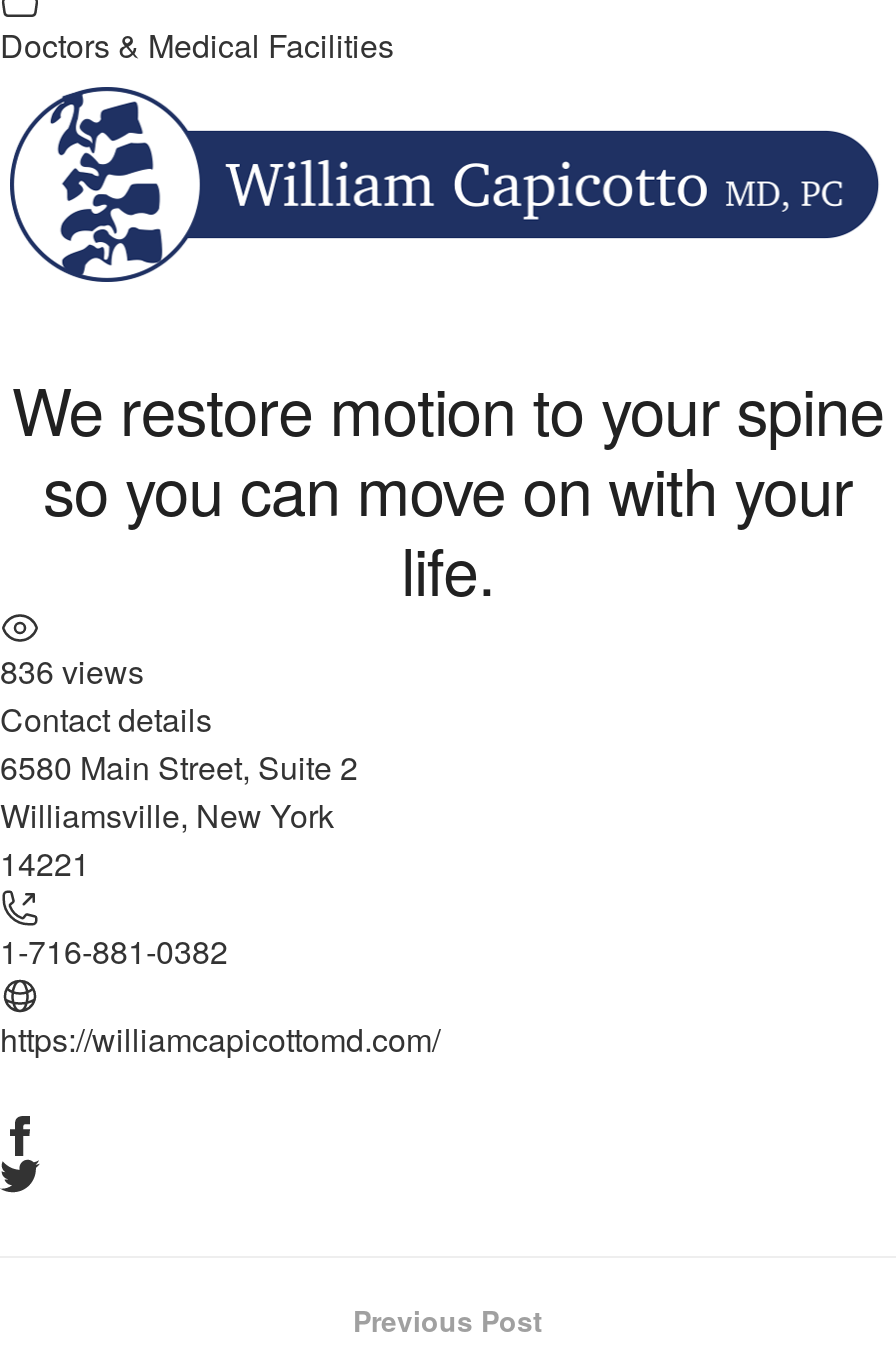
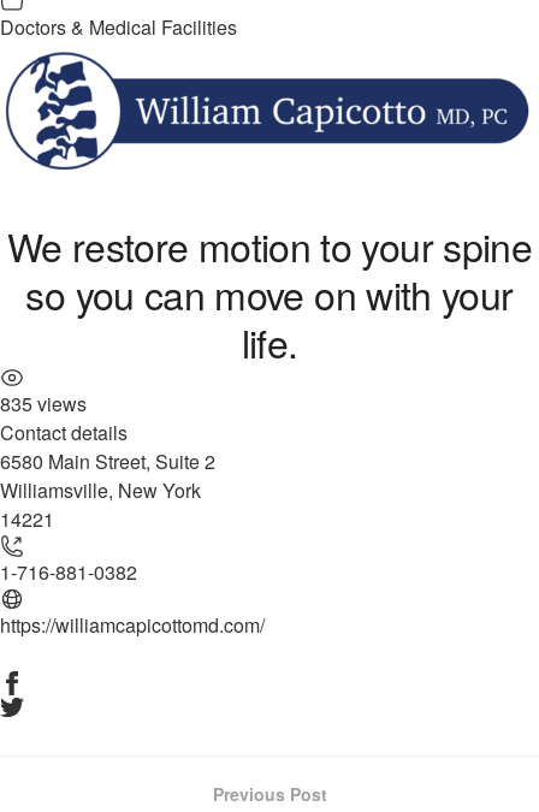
[0,647,144,693] 836 views -> [0,389,87,417] 835 views

